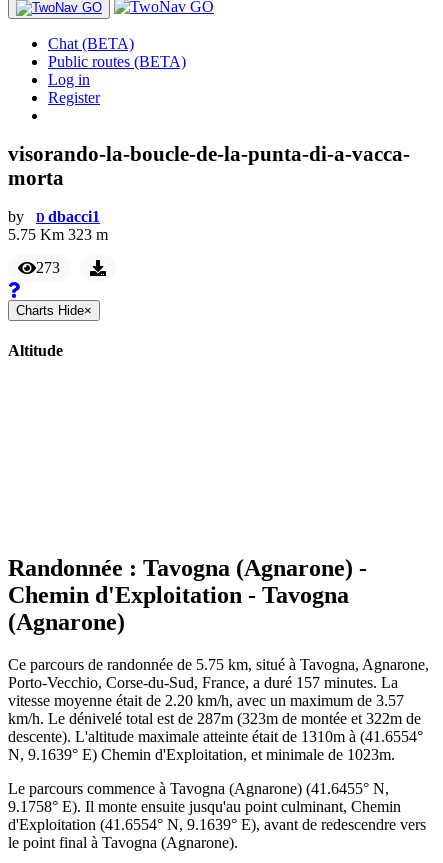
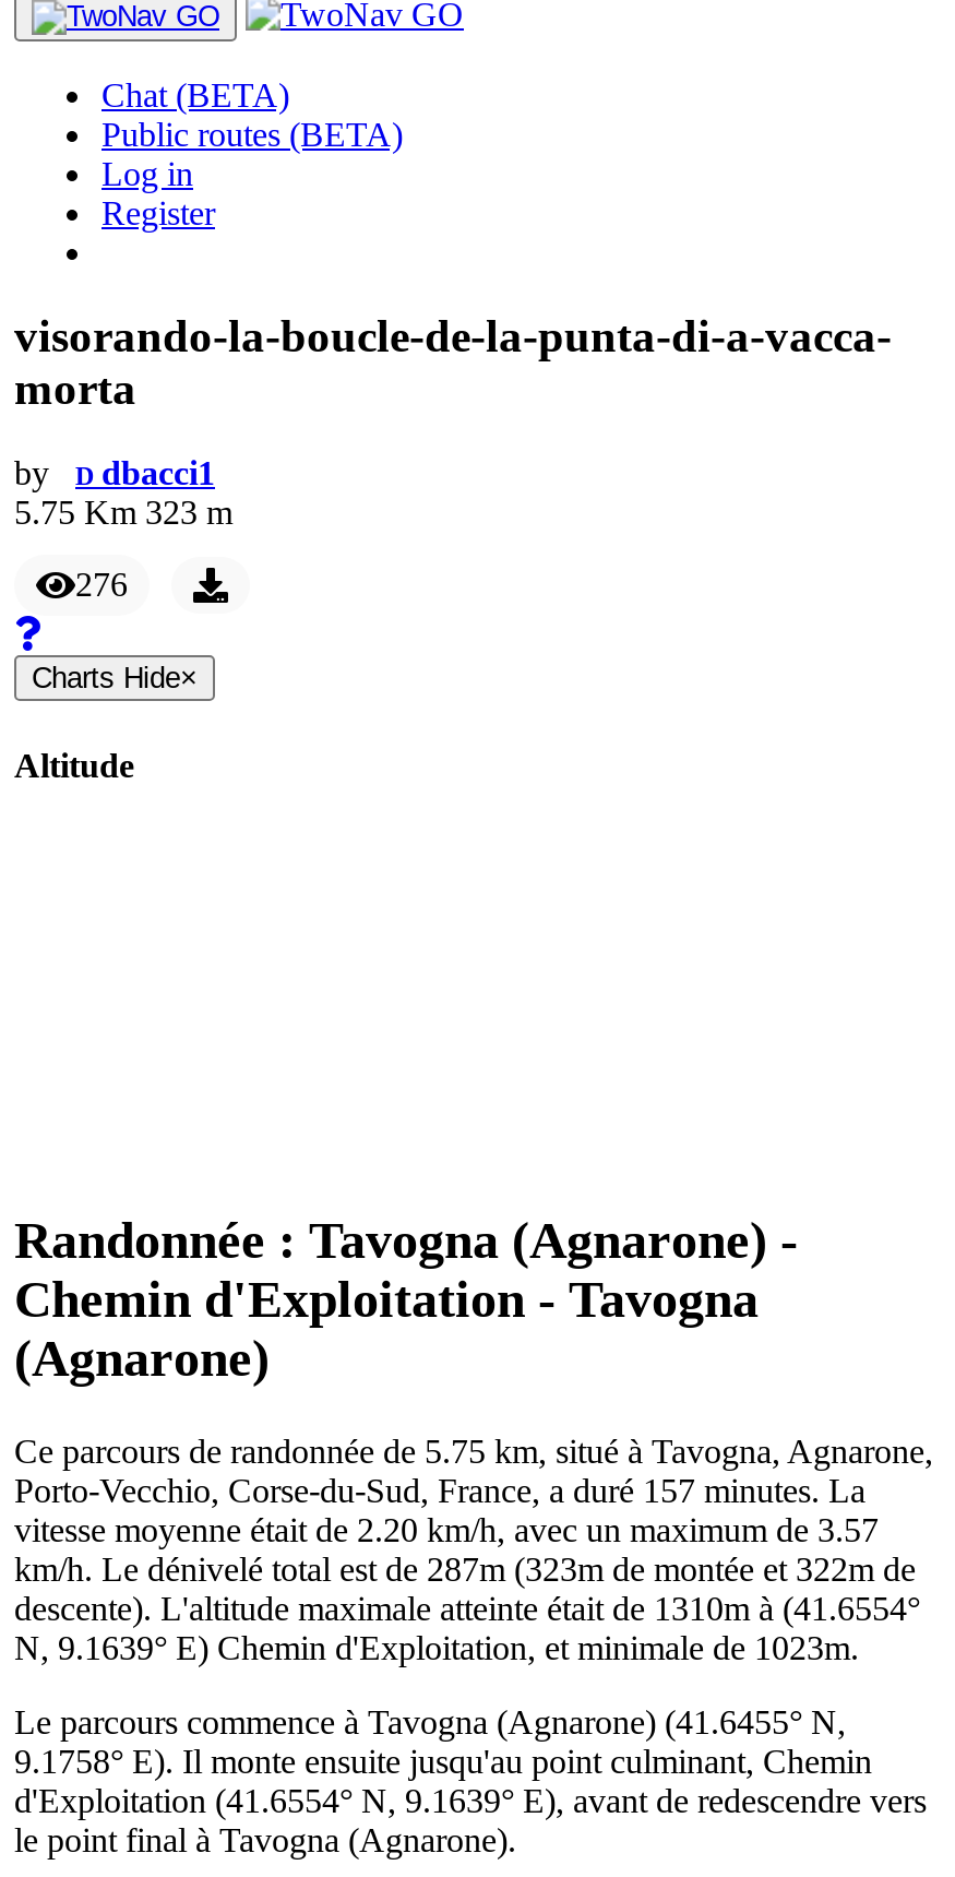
[36,258,60,275] 273 -> [75,565,128,602] 276

